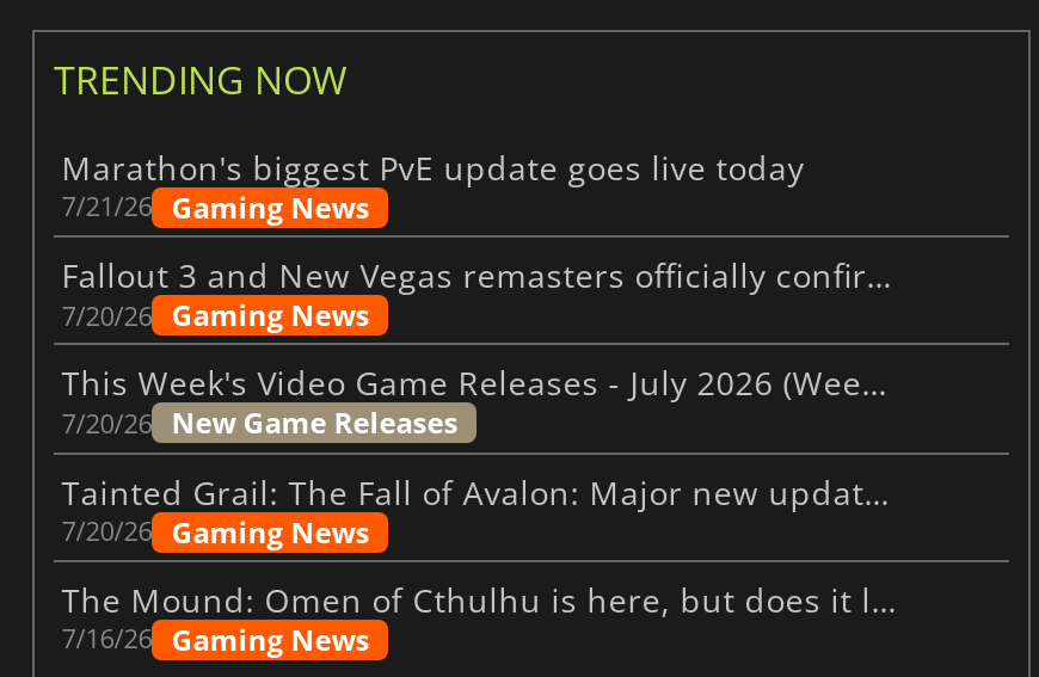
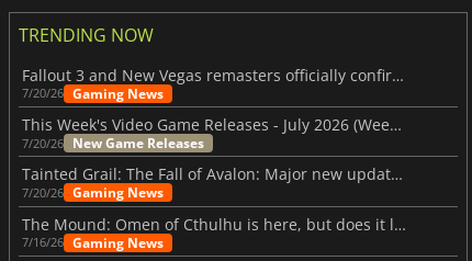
[61,144,804,228] Marathon's biggest PvE update goes live today | 7/21/26 Gaming News -> none

